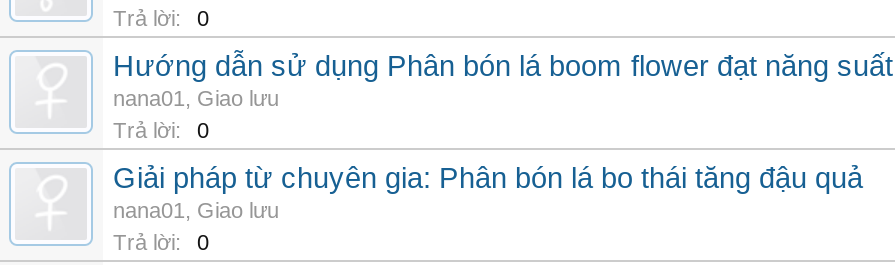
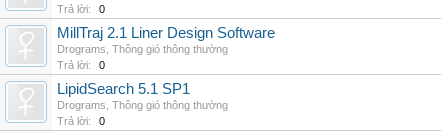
[113,50,893,110] Hướng dẫn sử dụng Phân bón lá boom flower đạt năng suất | nana01, Giao lưu -> [57,25,275,55] MillTraj 2.1 Liner Design Software | Drograms, Thông gió thông thường
[113,162,863,222] Giải pháp từ chuyên gia: Phân bón lá bo thái tăng đậu quả | nana01, Giao lưu -> [57,81,228,111] LipidSearch 5.1 SP1 | Drograms, Thông gió thông thường

